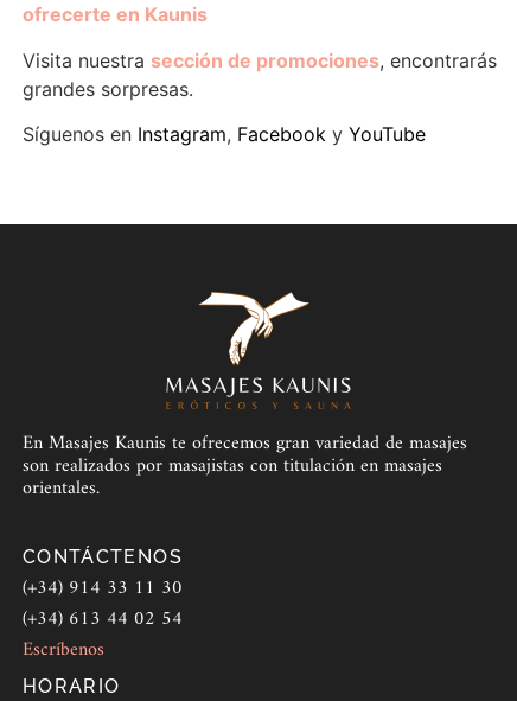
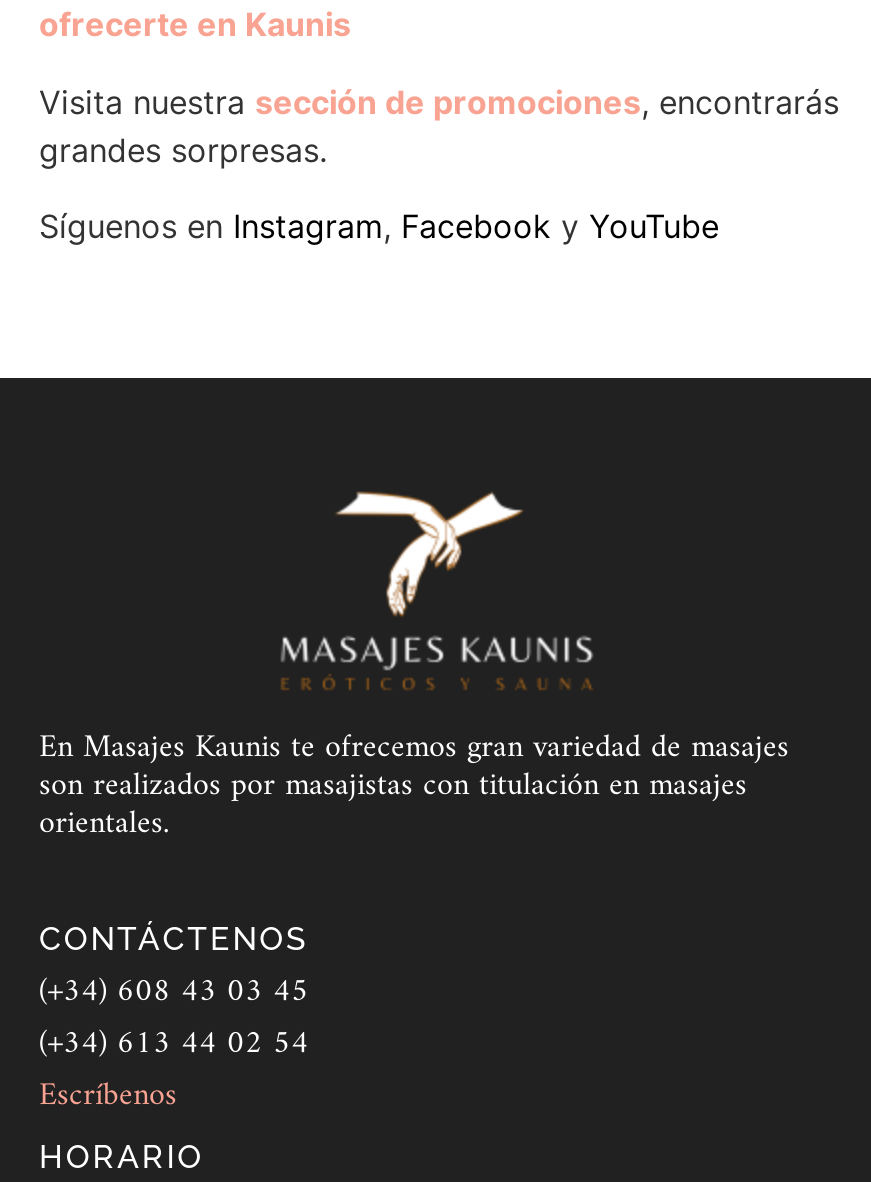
[23,571,183,605] (+34) 914 33 11 30 -> [39,964,309,1020] (+34) 608 43 03 45

